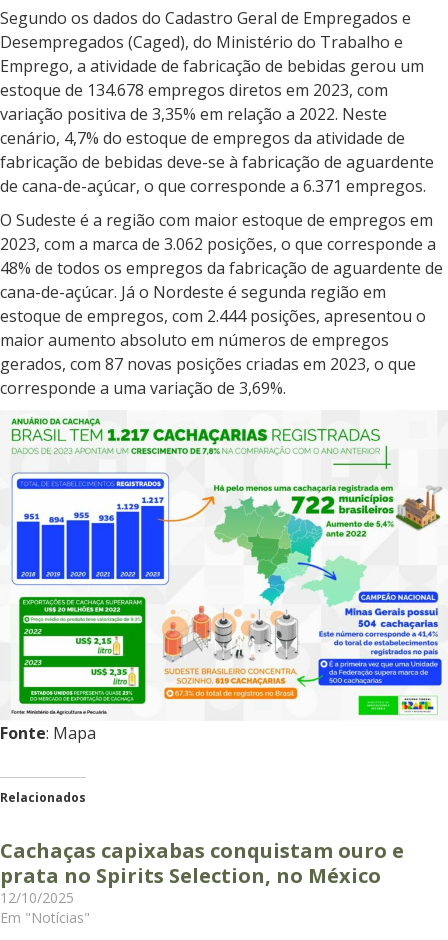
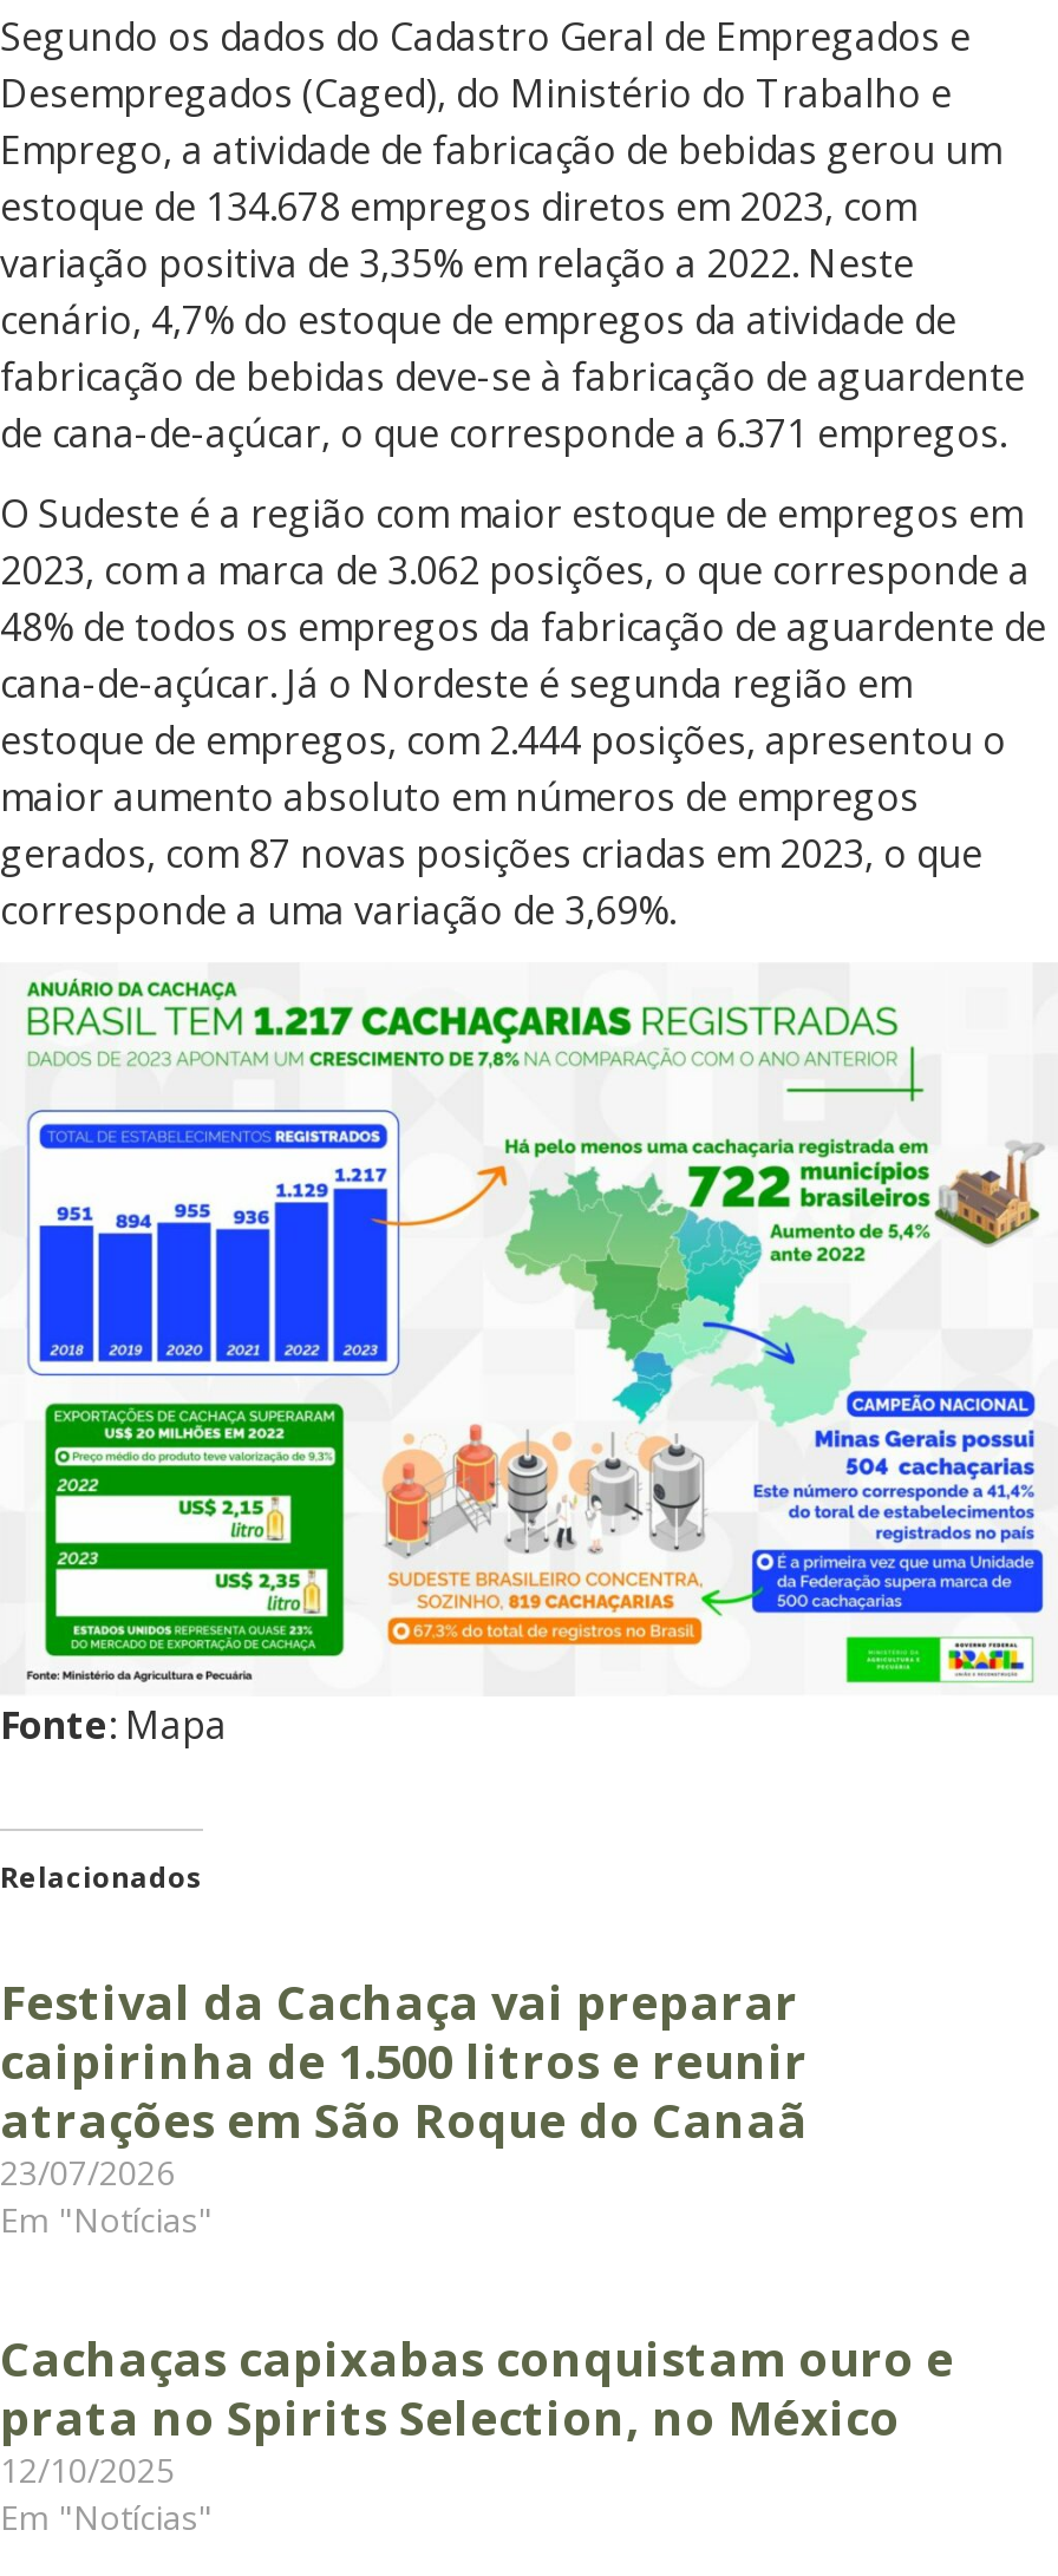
none -> [0,1970,808,2241] Festival da Cachaça vai preparar | caipirinha de 1.500 litros e reunir | atrações em São Roque do Canaã | 23/07/2026 | Em "Notícias"

